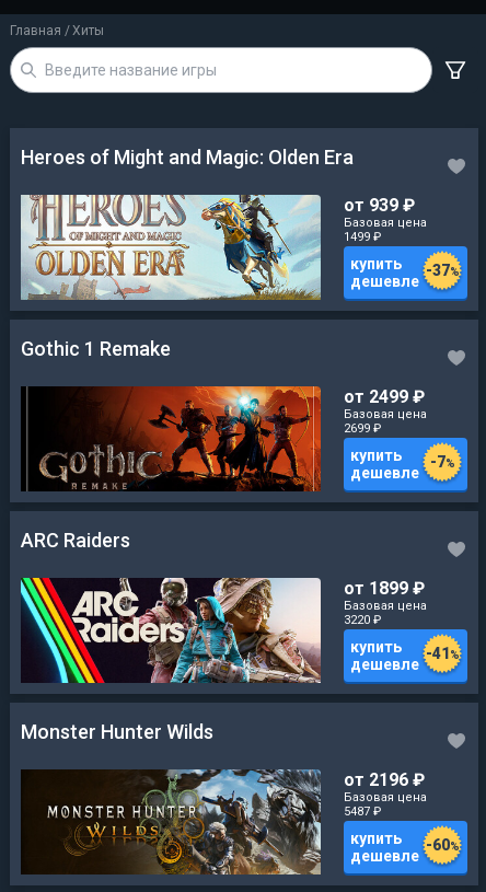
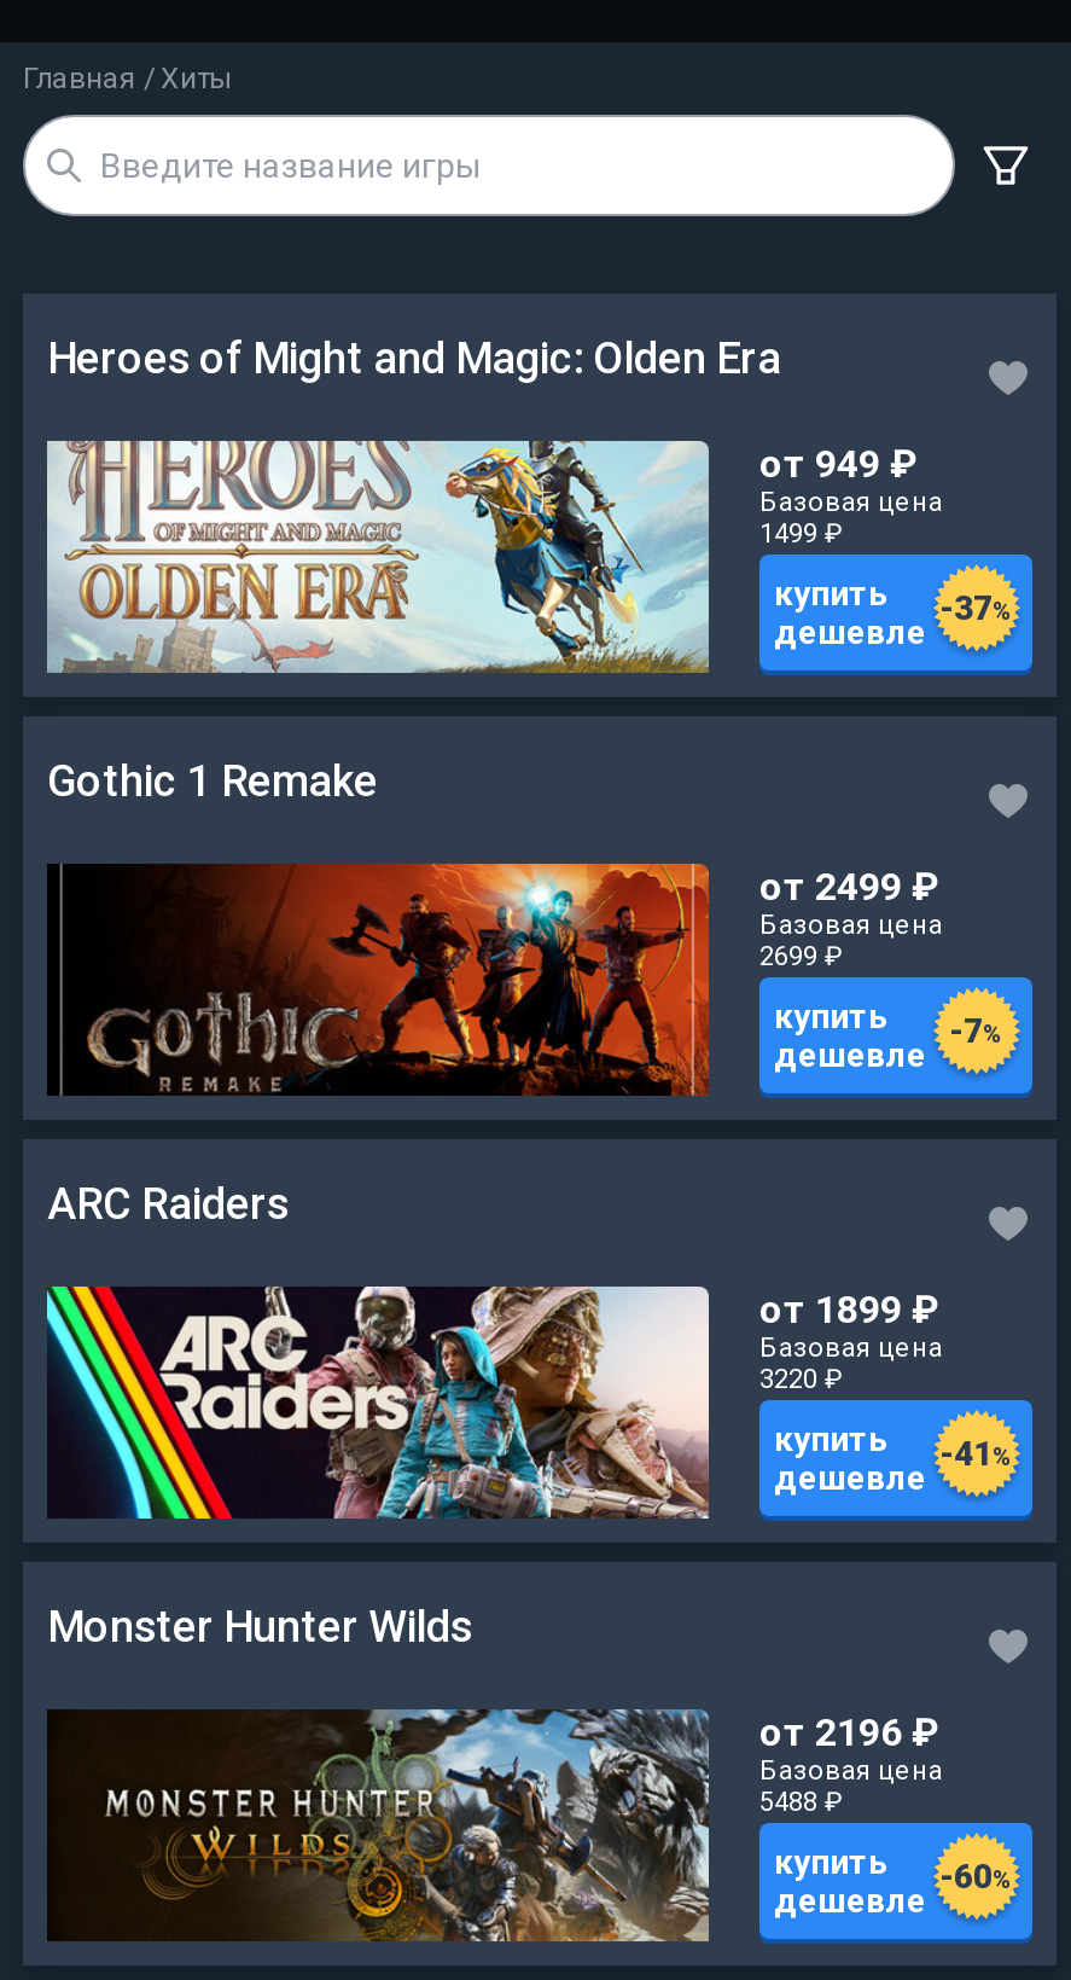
[344,195,415,216] от 939 ₽ -> [759,441,916,487] от 949 ₽
[344,804,381,819] 5487 ₽ -> [759,1787,842,1818] 5488 ₽

